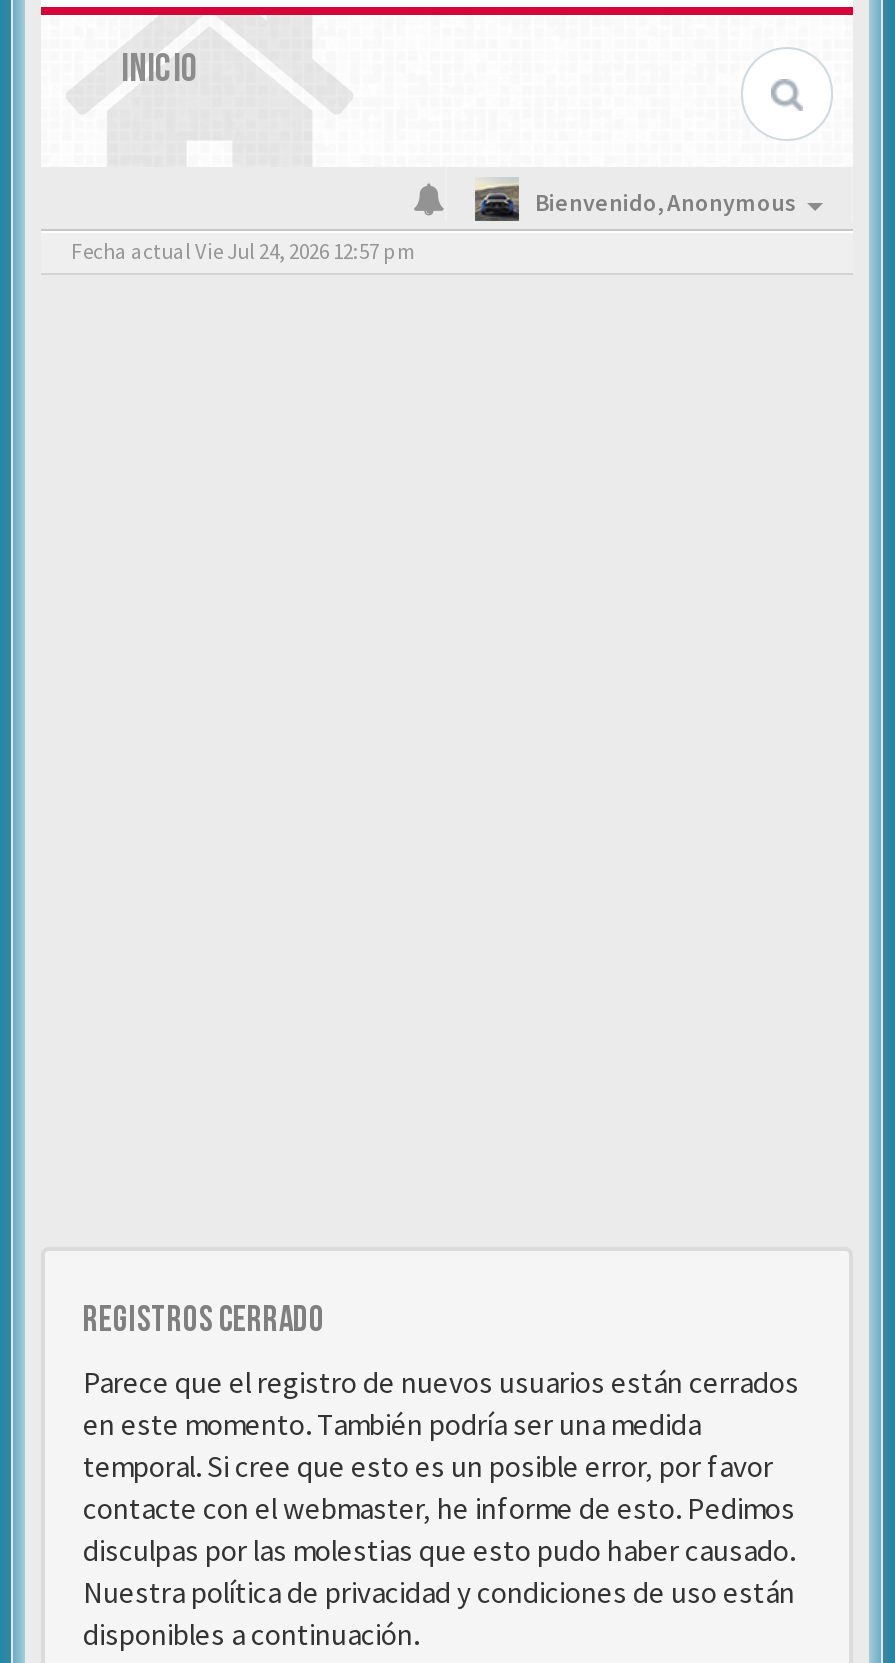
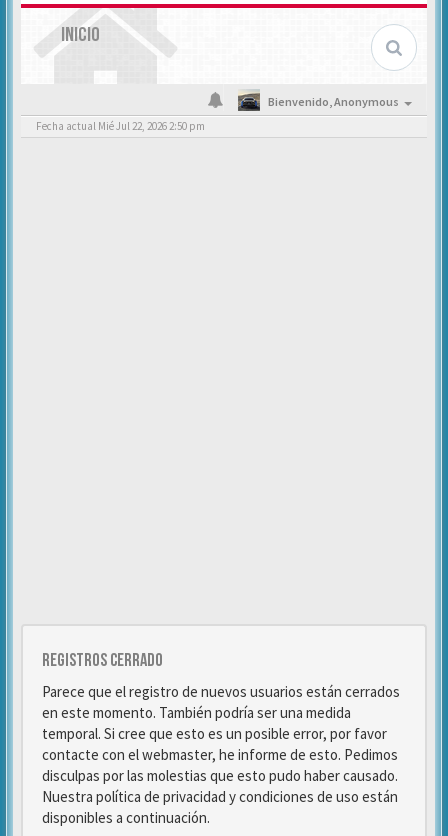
[71,237,415,265] Fecha actual Vie Jul 24, 2026 12:57 pm -> [36,119,205,133] Fecha actual Mié Jul 22, 2026 2:50 pm

